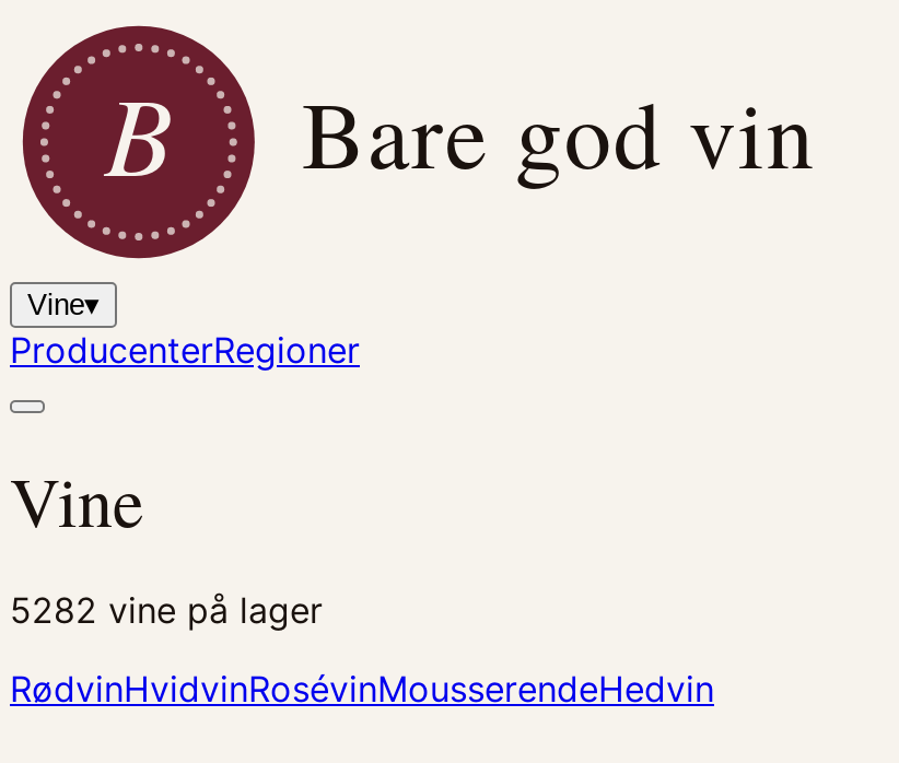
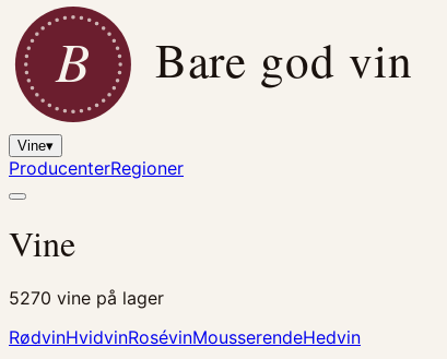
[10,587,323,631] 5282 vine på lager -> [9,287,164,308] 5270 vine på lager

